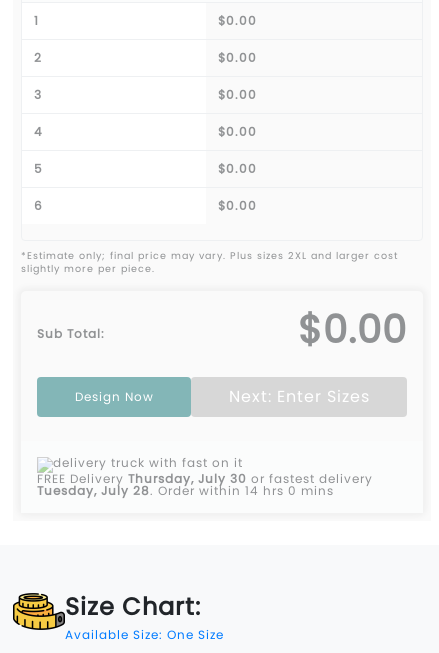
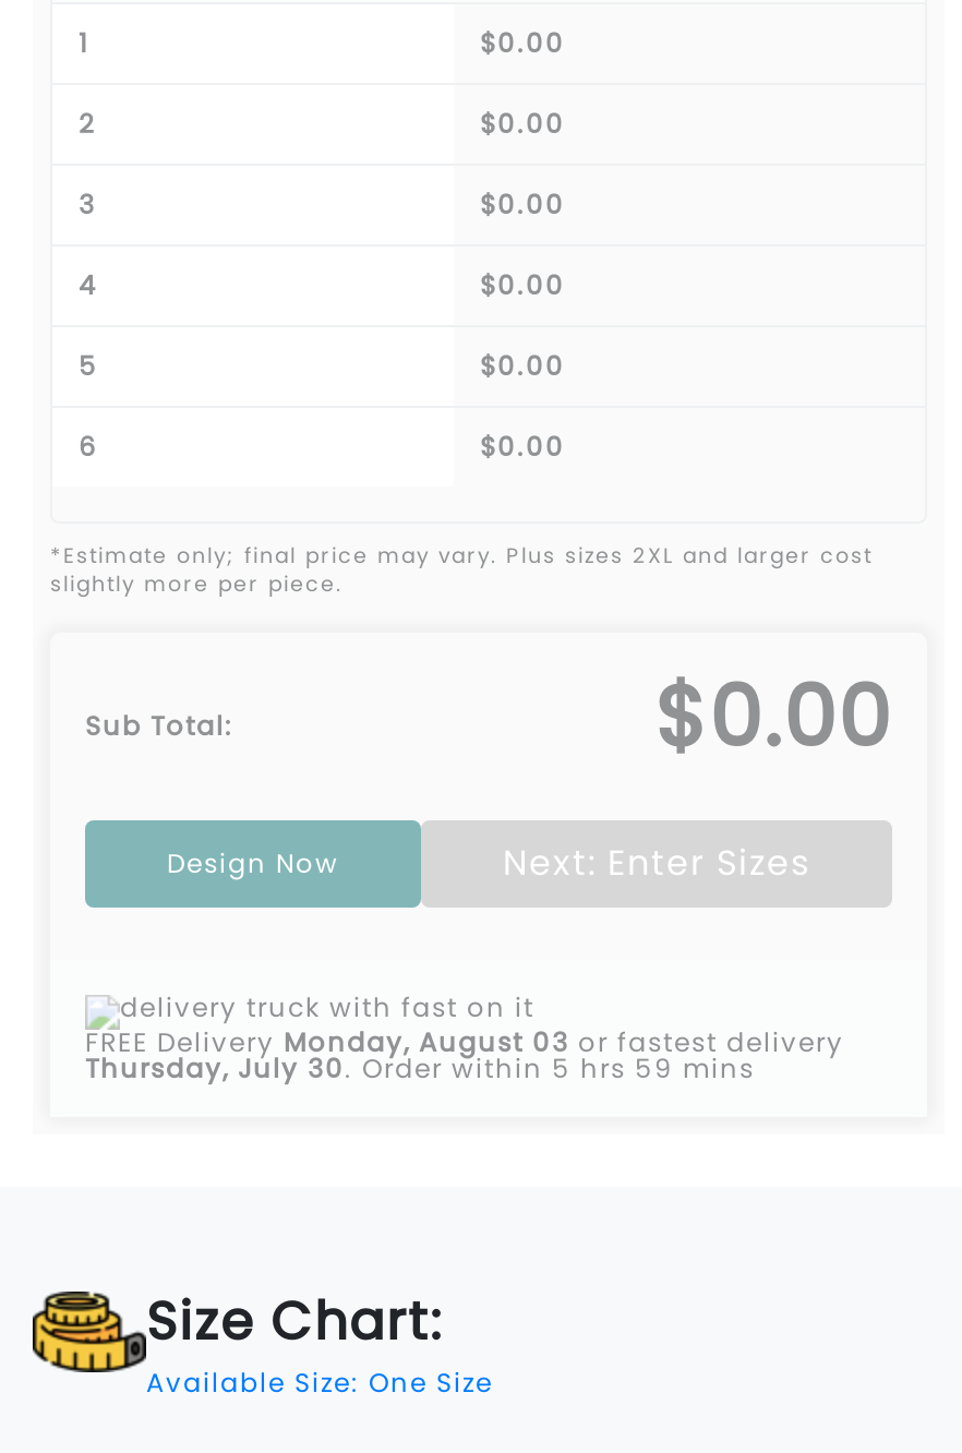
[37,469,373,486] FREE Delivery Thursday, July 30 or fastest delivery -> [85,1022,844,1059] FREE Delivery Monday, August 03 or fastest delivery
[37,481,334,498] Tuesday, July 28.Order within 14 hrs 0 mins -> [85,1048,755,1085] Thursday, July 30.Order within 5 hrs 59 mins

